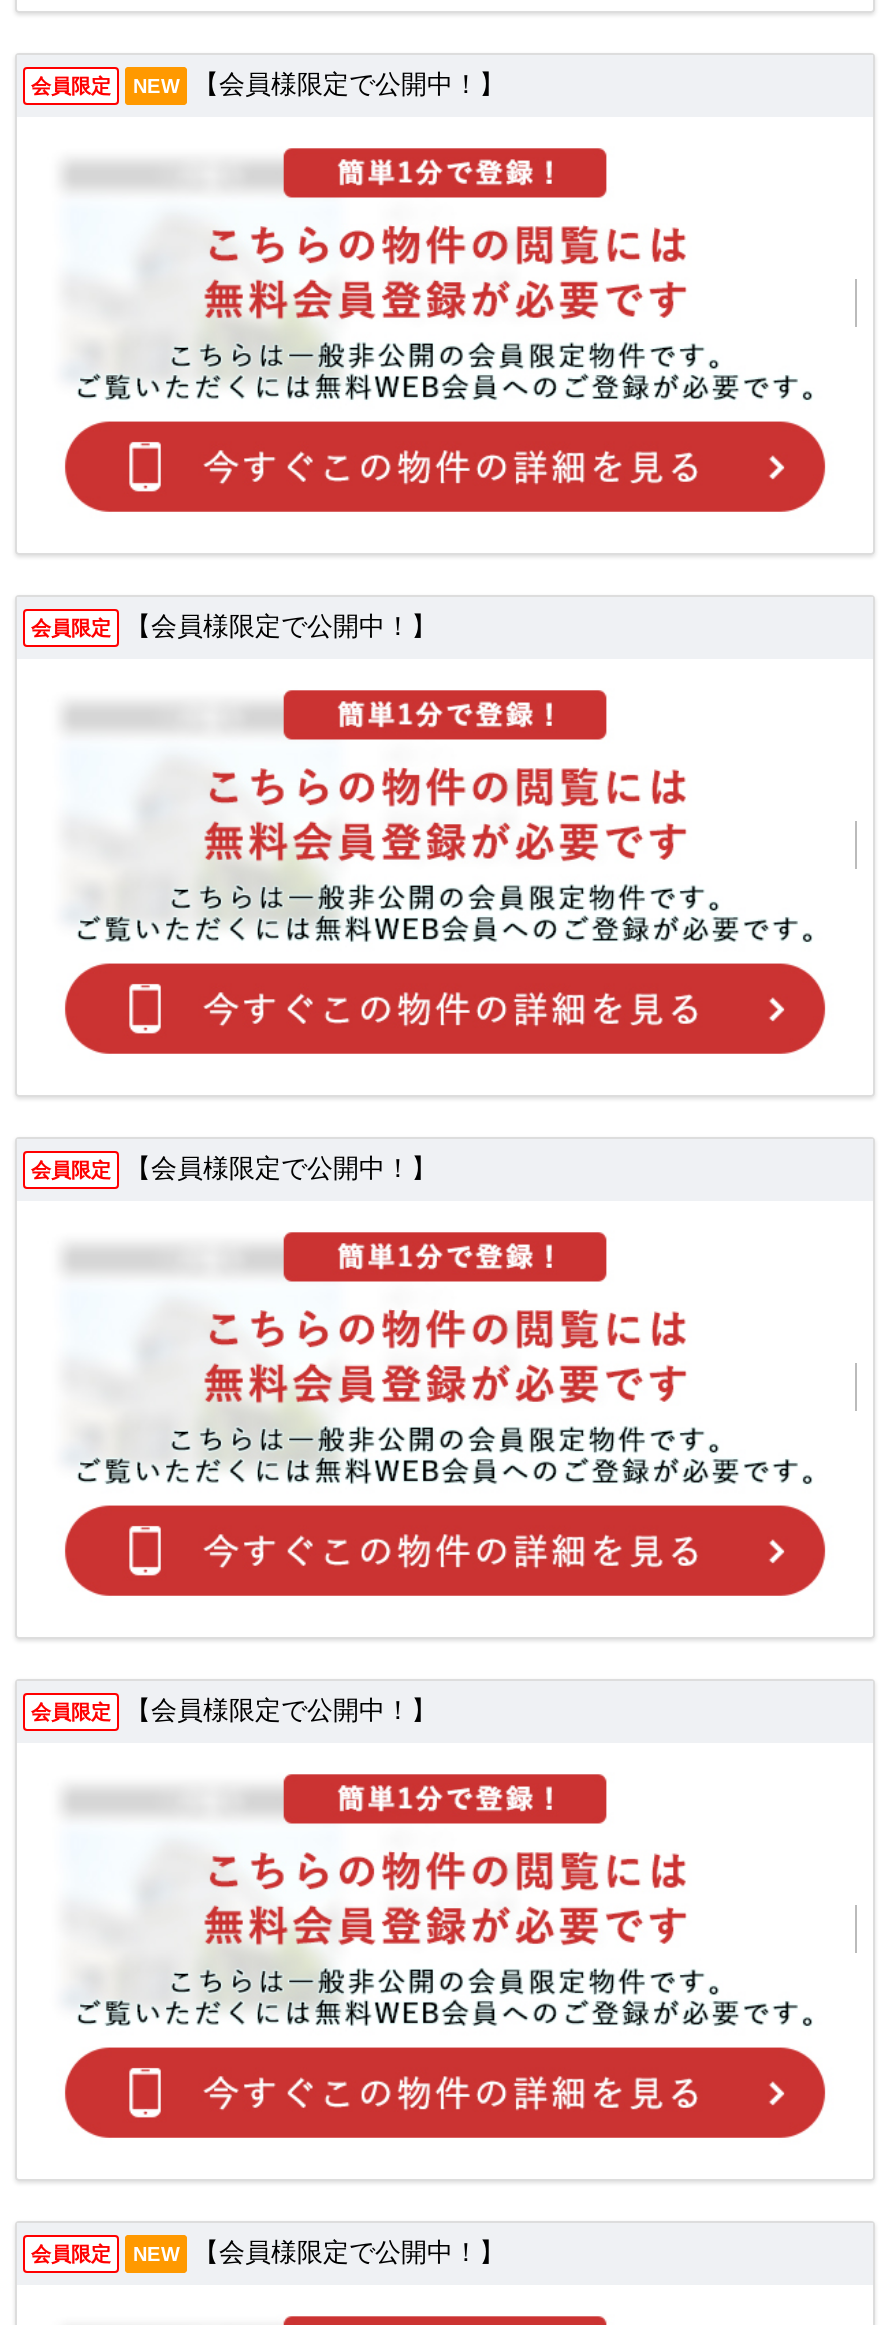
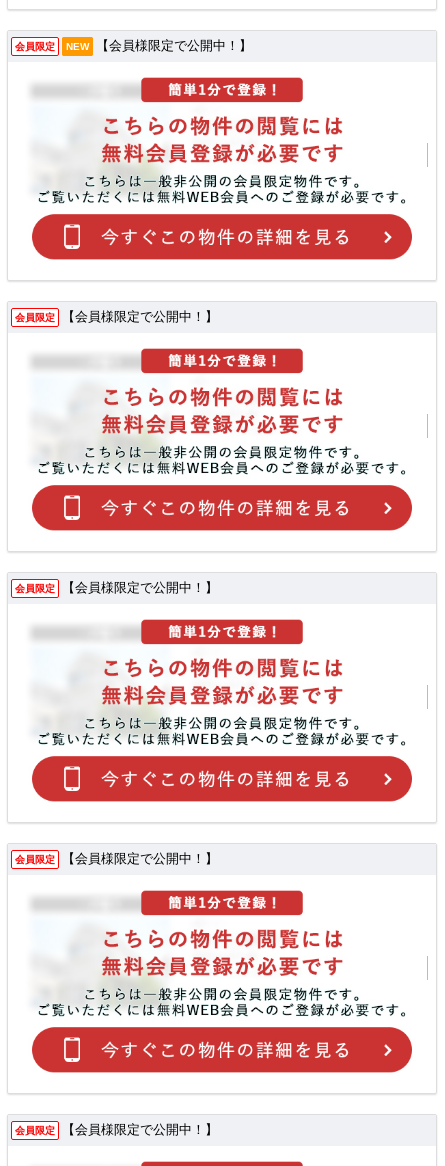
[133,2243,179,2265] NEW -> none

